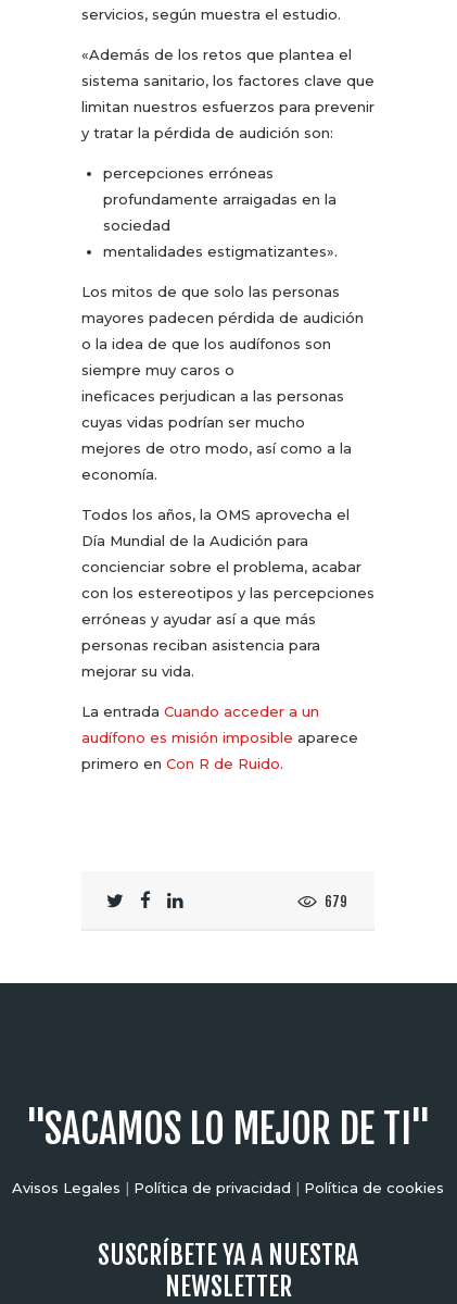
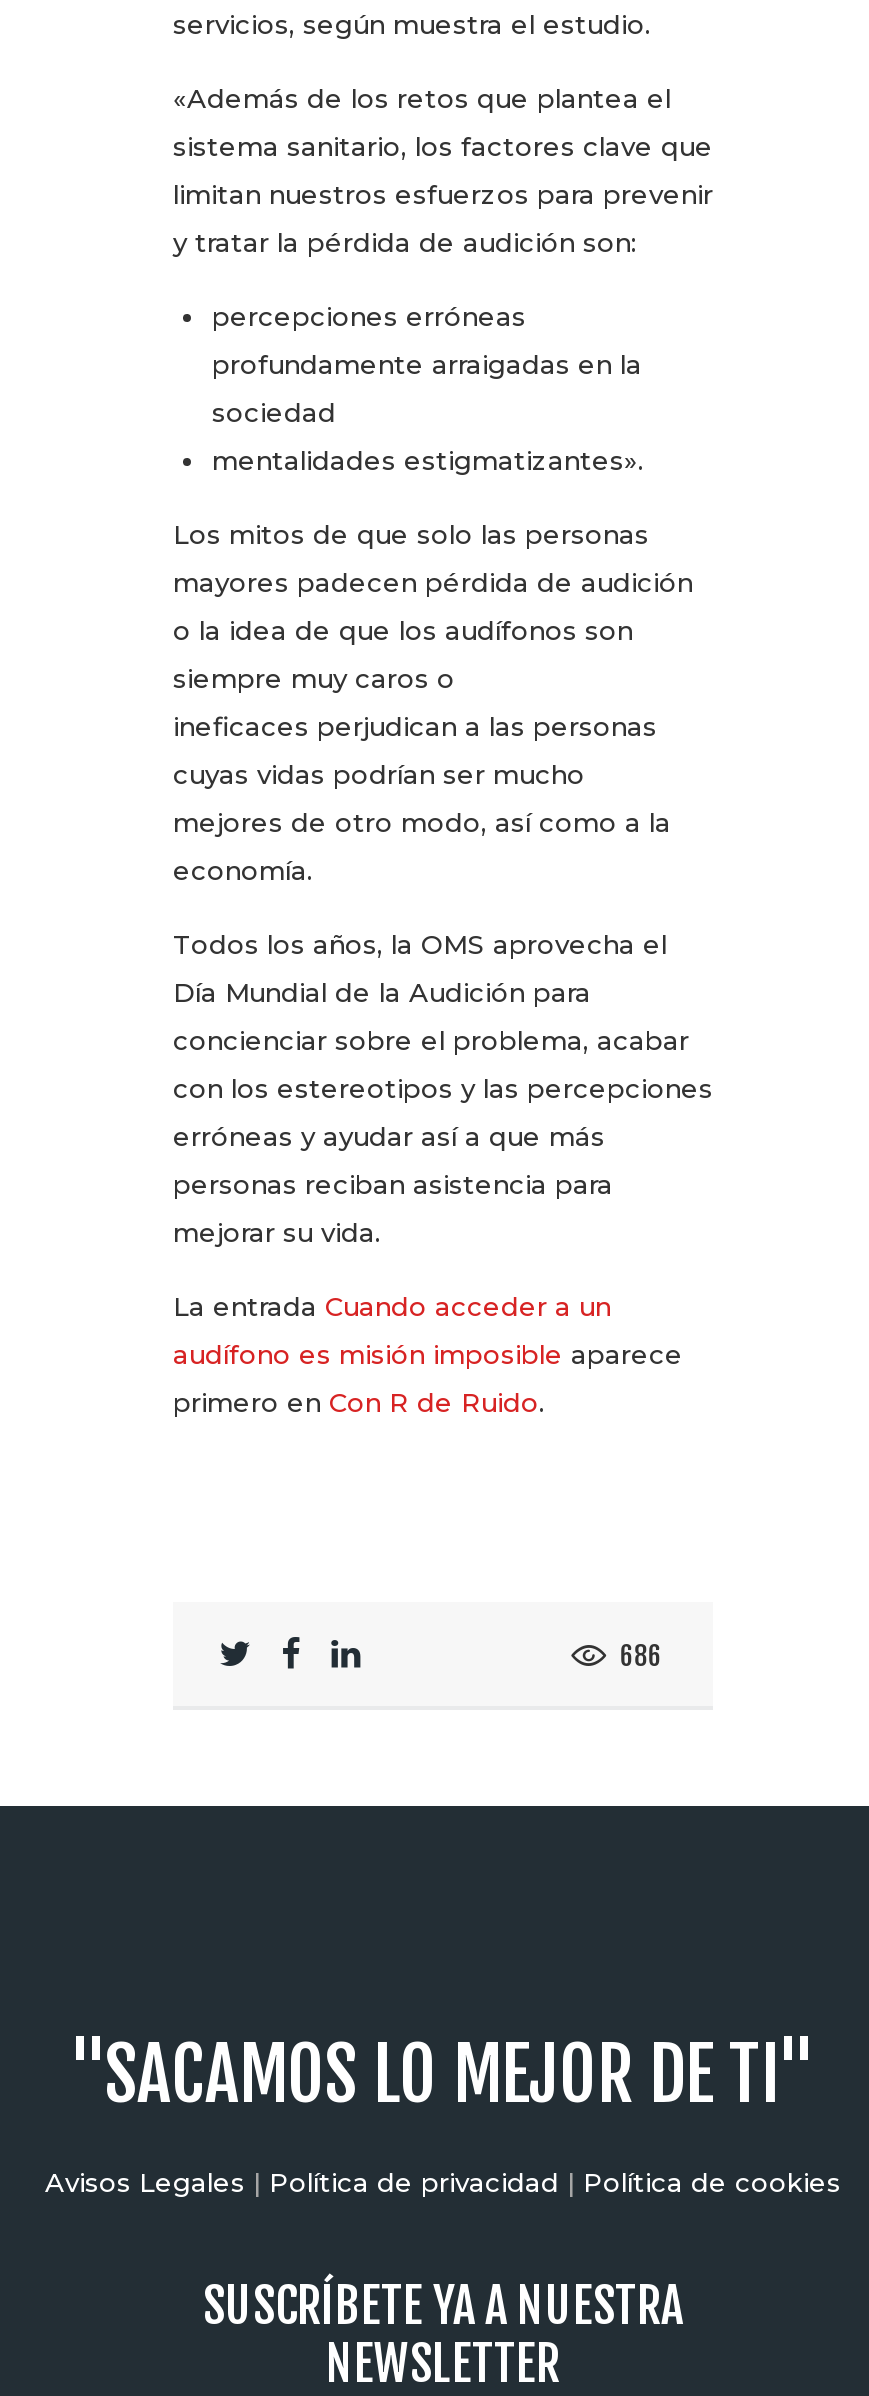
[324,893,347,910] 679 -> [620,1640,662,1672] 686

